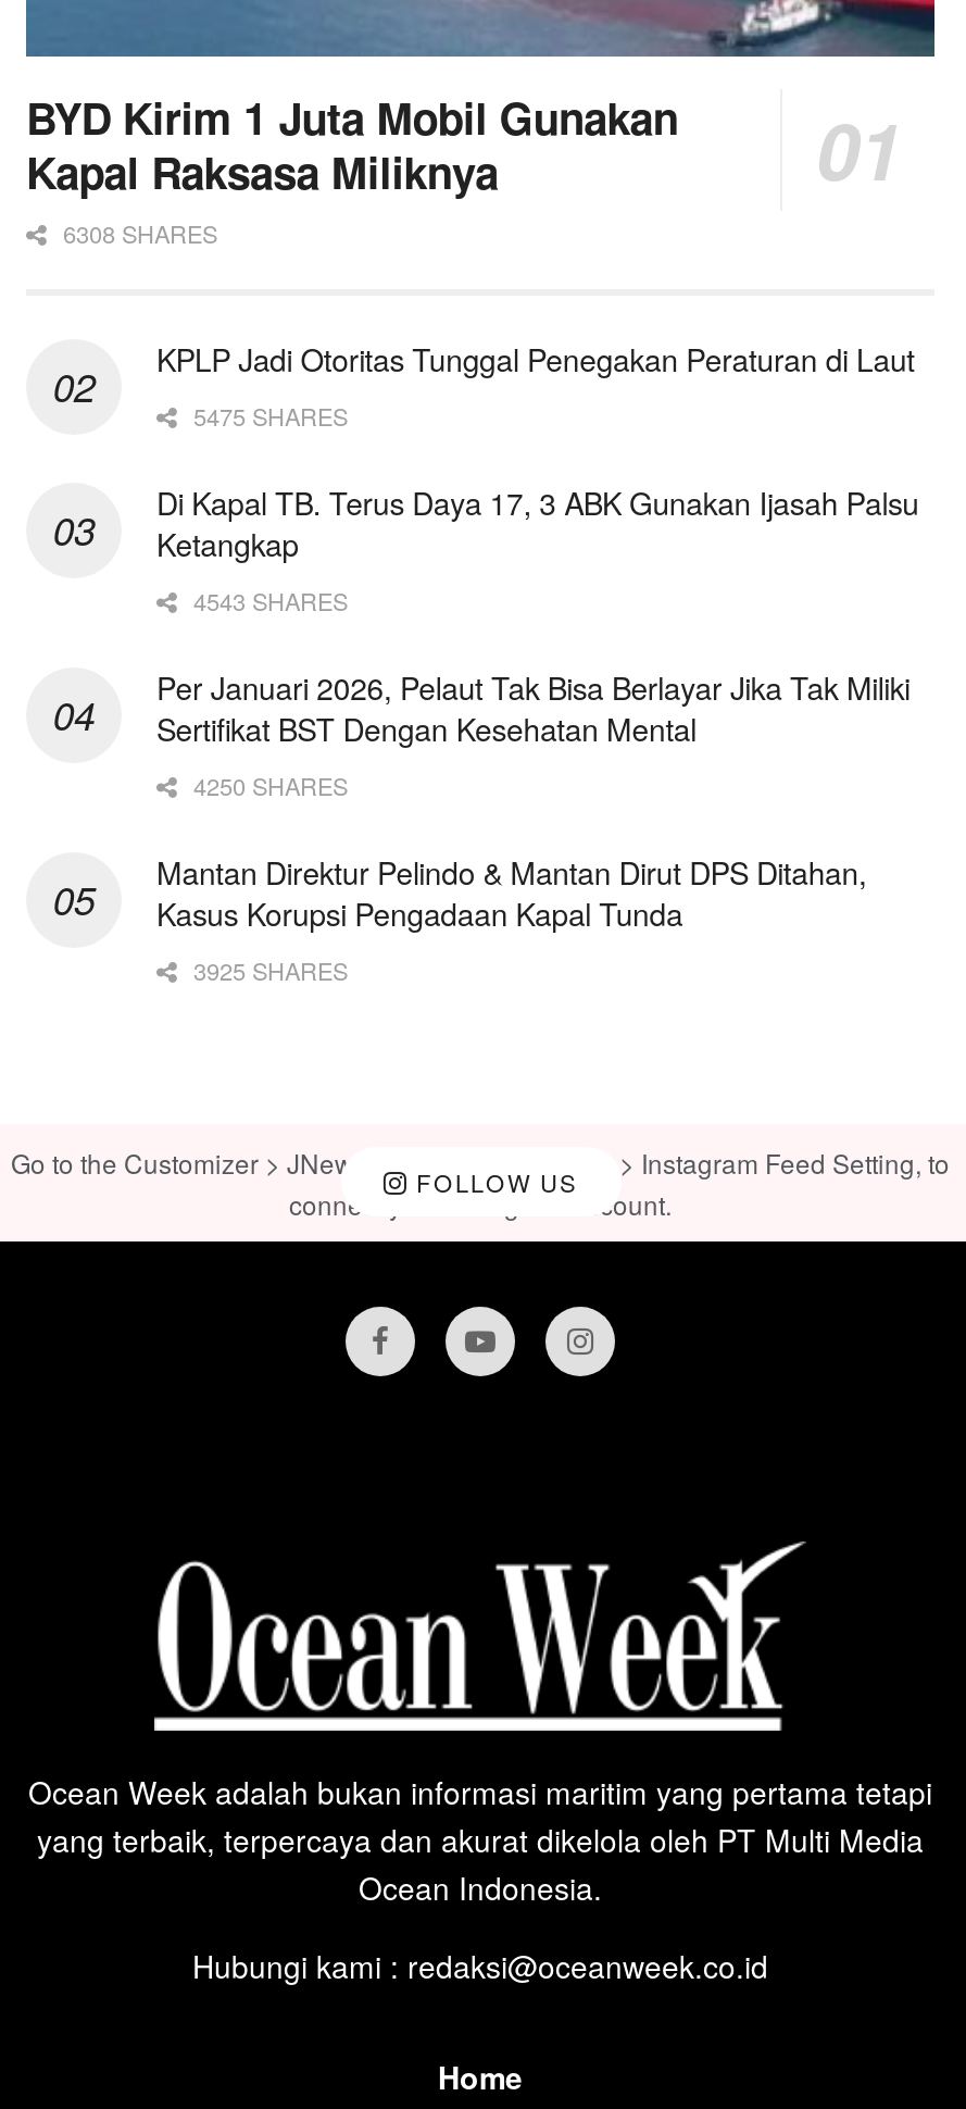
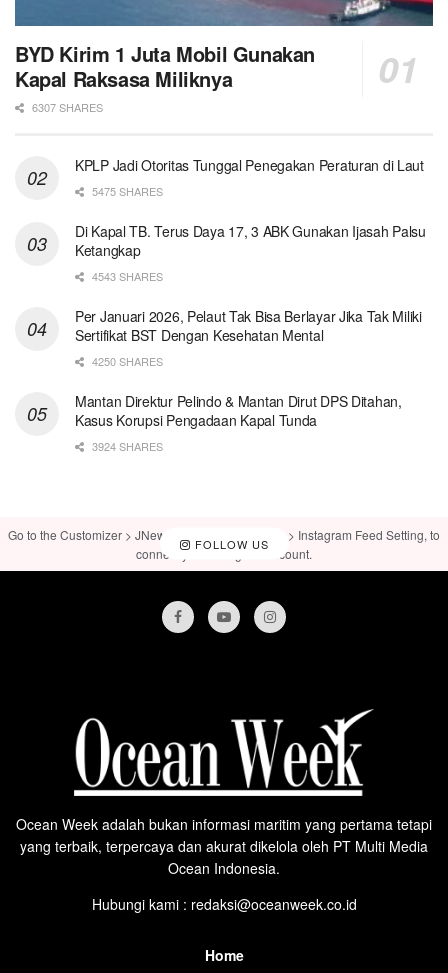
[57,215,217,250] 6308 SHARES -> [29,99,103,115] 6307 SHARES
[187,952,348,987] 3925 SHARES -> [89,438,163,454] 3924 SHARES

